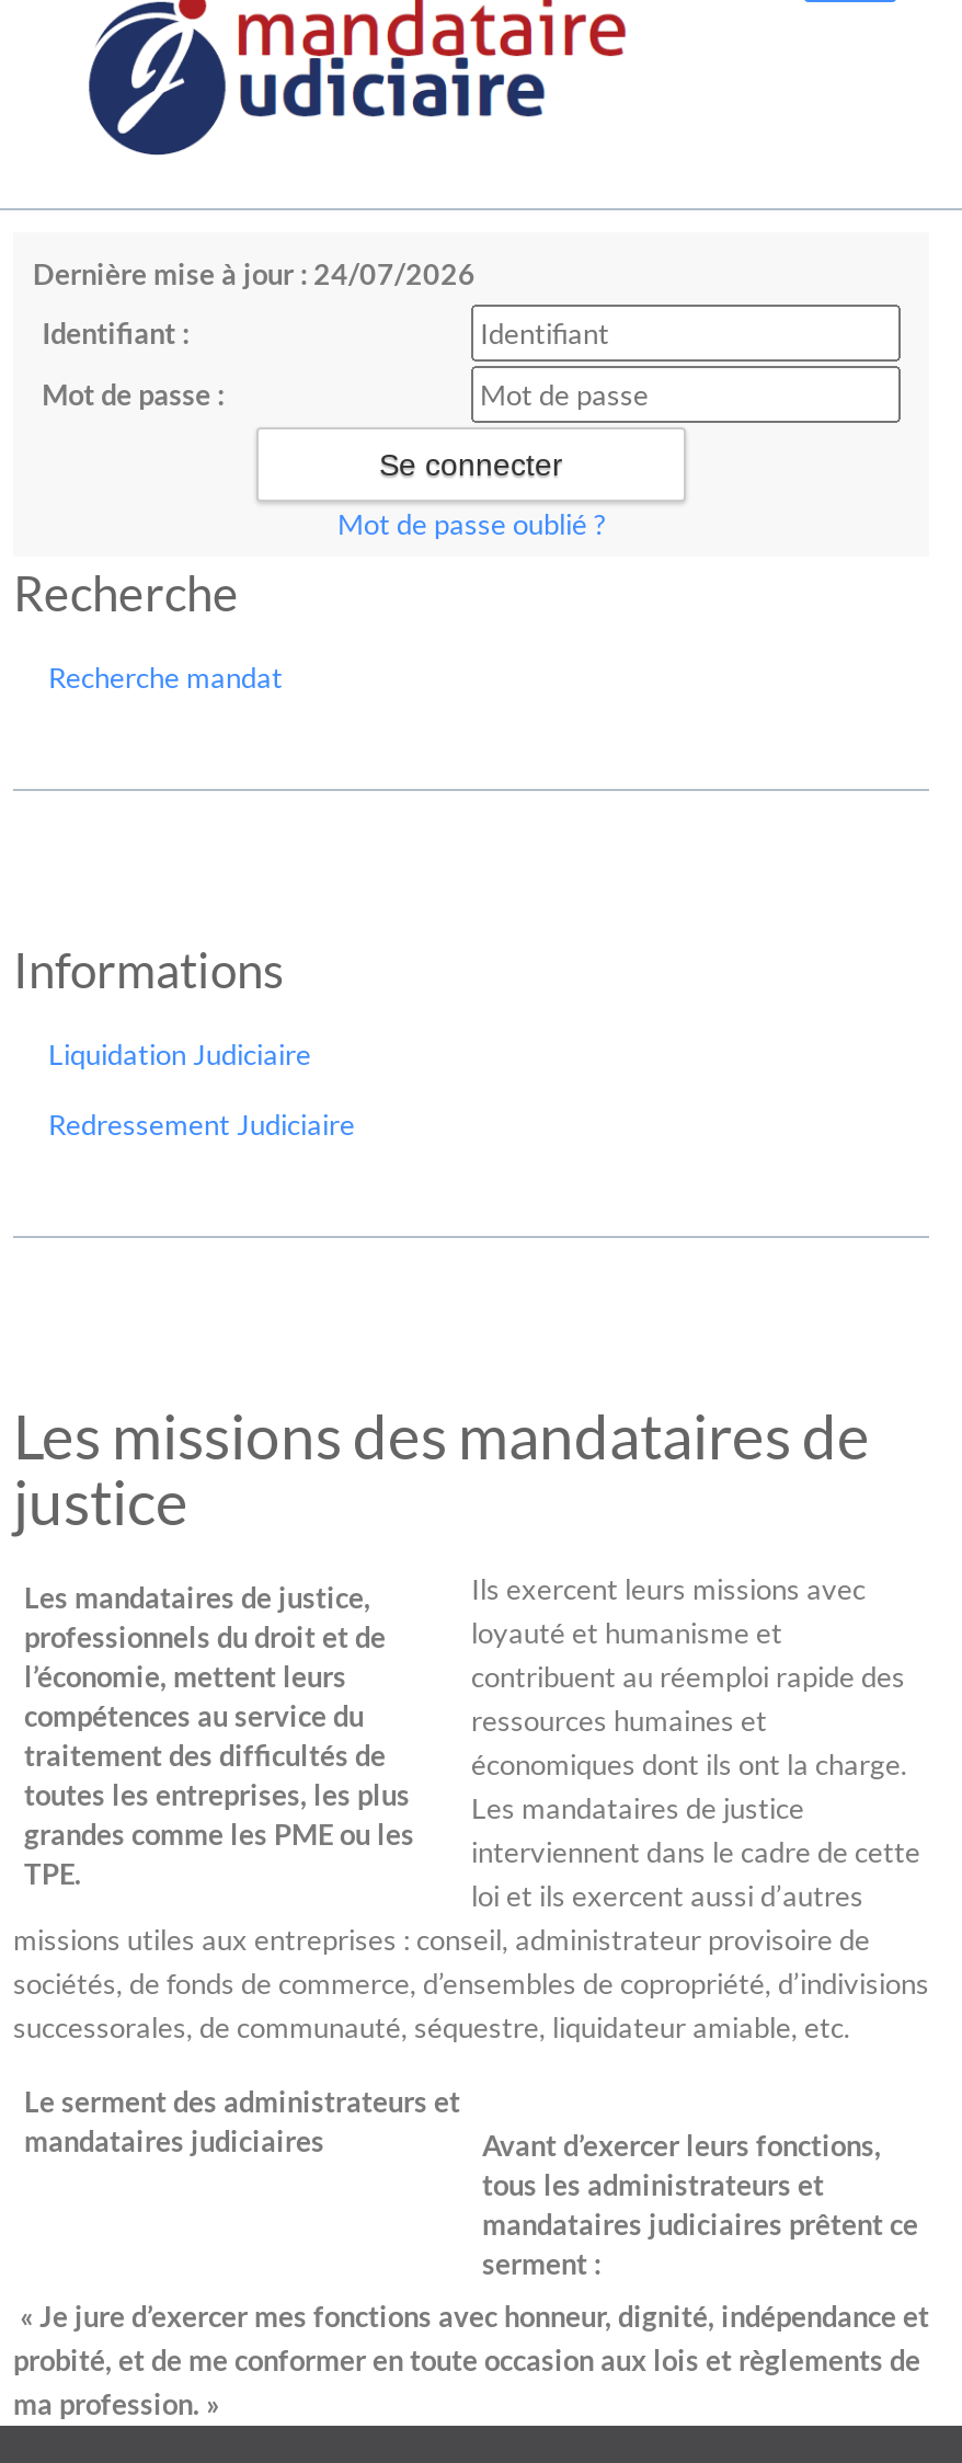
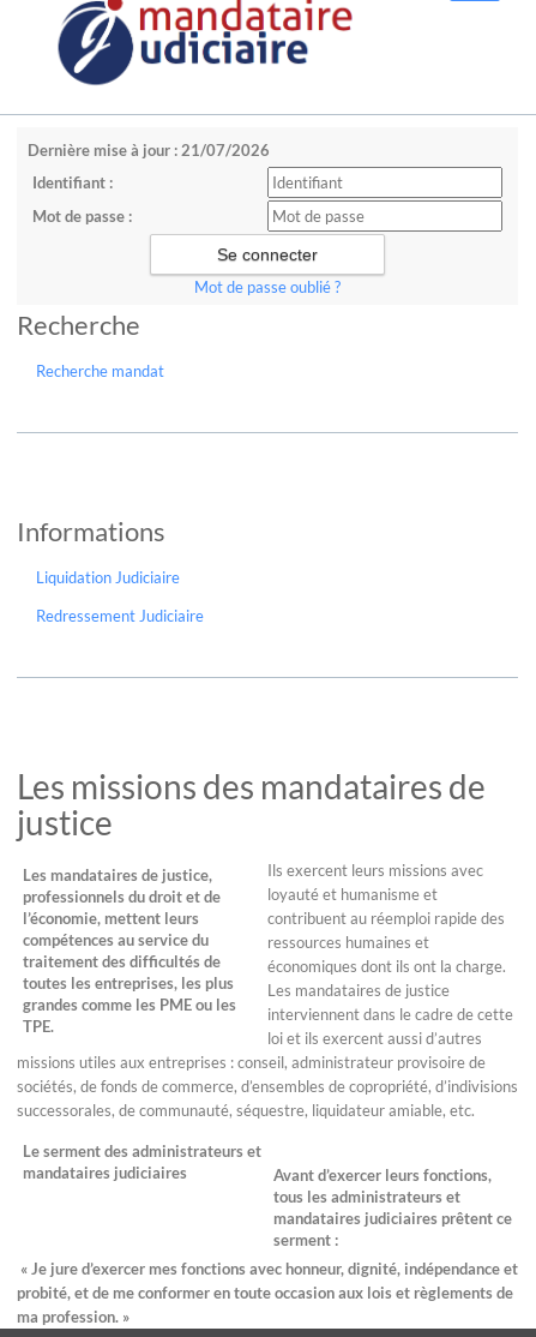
[33,256,476,291] Dernière mise à jour : 24/07/2026 -> [28,140,270,159] Dernière mise à jour : 21/07/2026

